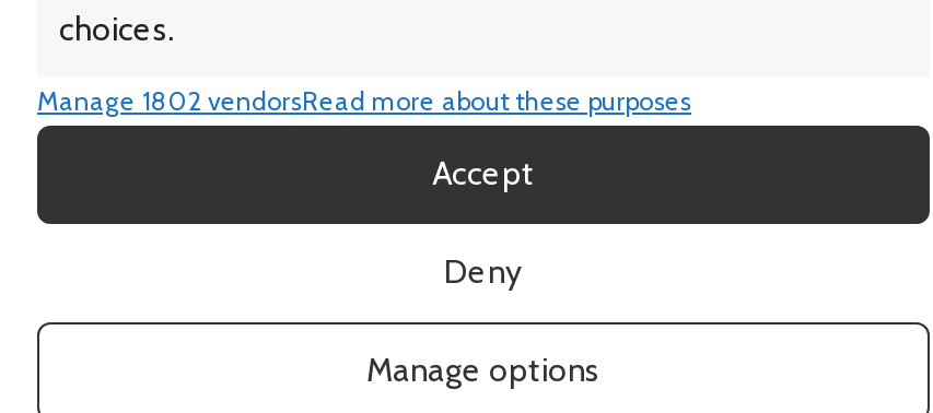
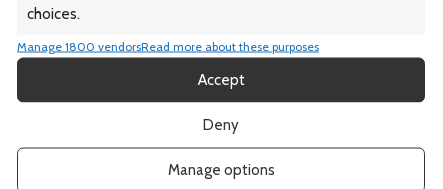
[37,83,691,116] Manage 1802 vendorsRead more about these purposes -> [17,38,319,53] Manage 1800 vendorsRead more about these purposes

